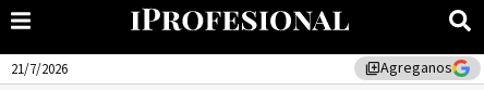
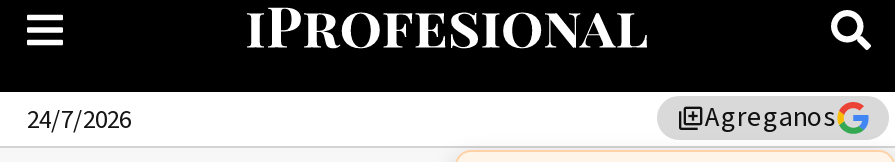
[11,61,68,79] 21/7/2026 -> [27,104,131,138] 24/7/2026

